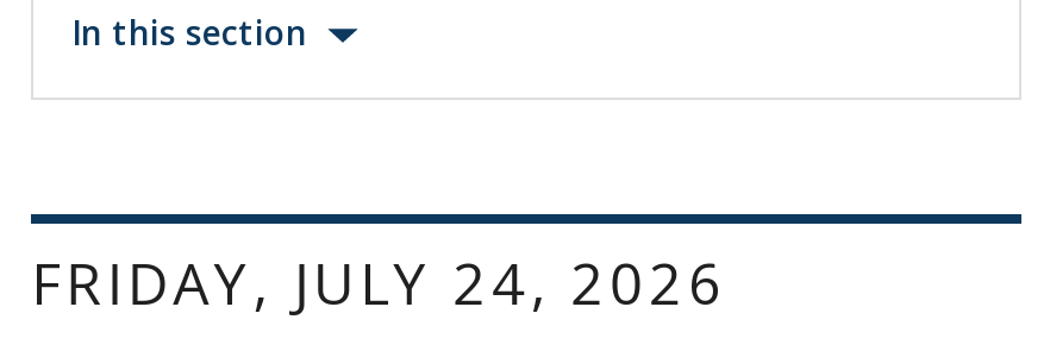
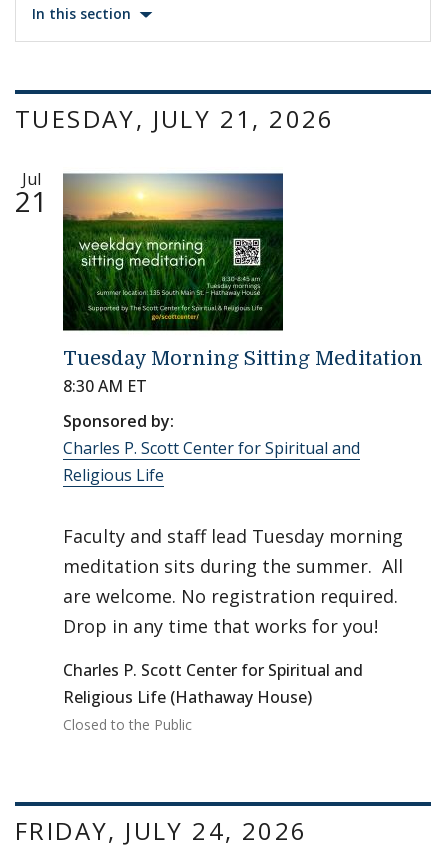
none -> [15,102,335,332] [image] | TUESDAY, JULY 21, 2026 | Jul | 21
none -> [63,347,423,734] Tuesday Morning Sitting Meditation | 8:30 AM ET | Sponsored by: | Charles P. Scott Center for Spiritual and | Religious Life | Faculty and staff lead Tuesday morning | meditation sits during the summer. All | are welcome. No registration required. | Drop in any time that works for you! | Charles P. Scott Center for Spiritual and | Religious Life (Hathaway House) | Closed to the Public

